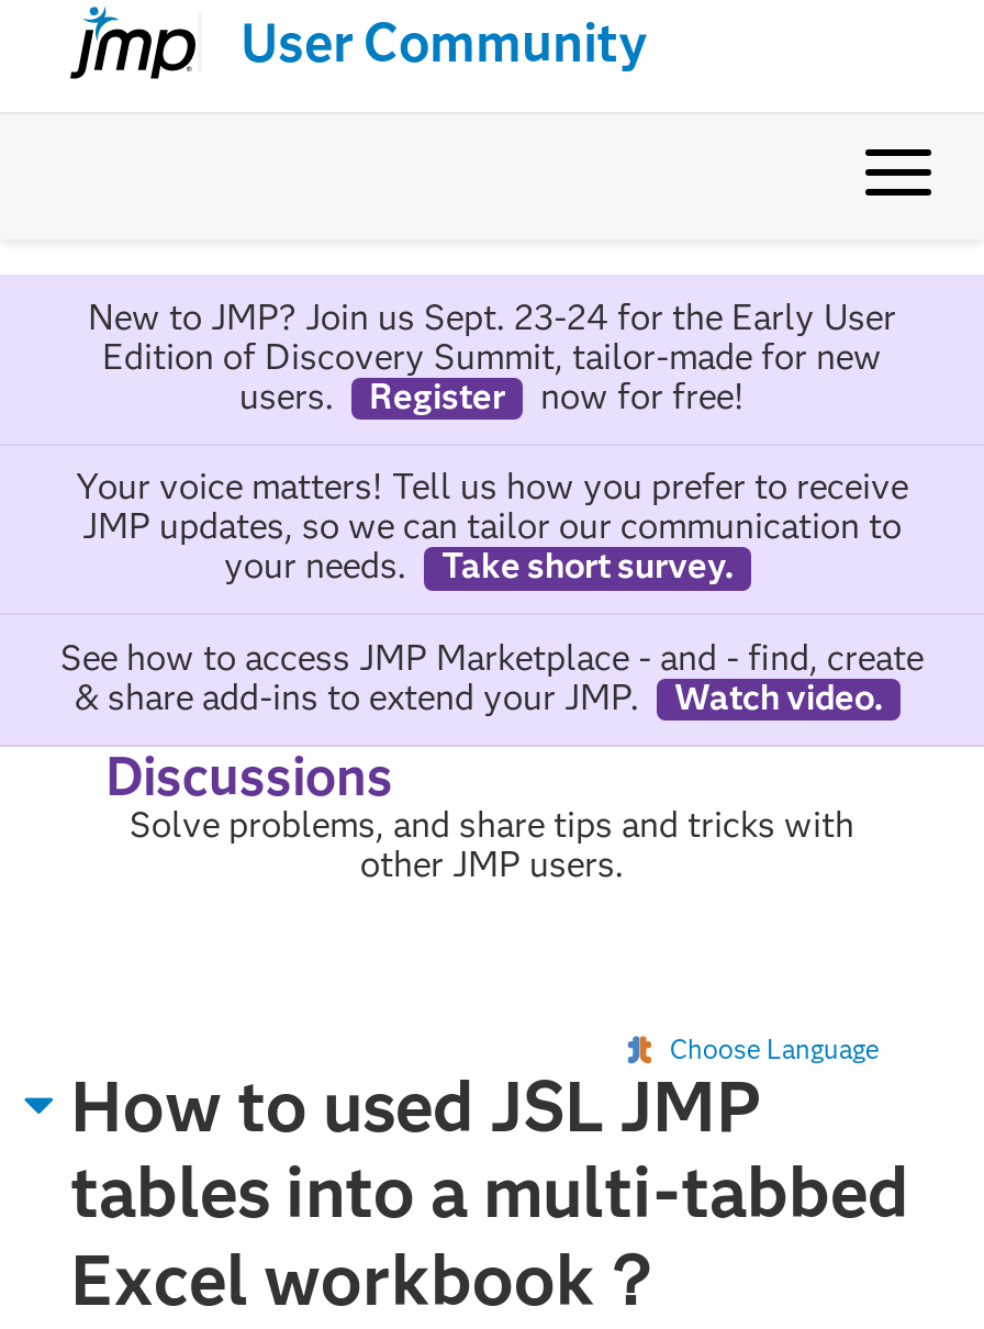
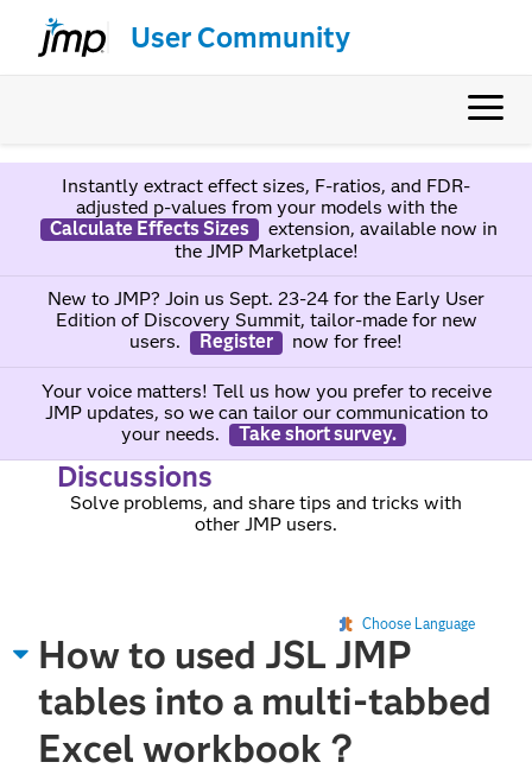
none -> [49,174,497,263] Instantly extract effect sizes, F-ratios, and FDR- | adjusted p-values from your models with the | Calculate Effects Sizes | extension, available now in | the JMP Marketplace!
moved [76,296,908,587] -> [41,287,491,445]: New to JMP? Join us Sept. 23-24 for the Early User | Edition of Discovery Summit, tailor-made for new | users. | ... | your needs. | Take short survey.
[60,636,924,717] See how to access JMP Marketplace - and - find, create | & share add-ins to extend your JMP. | Watch video. -> none

